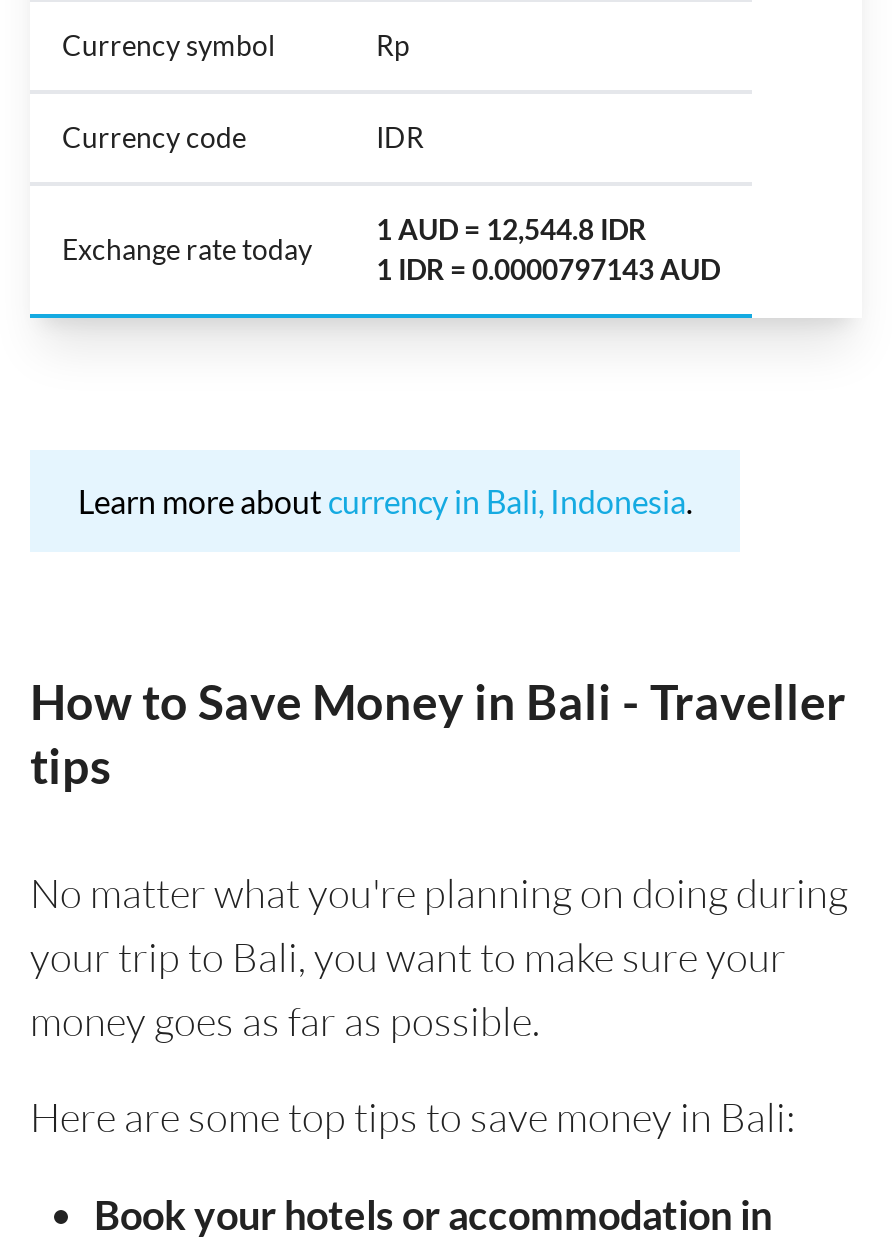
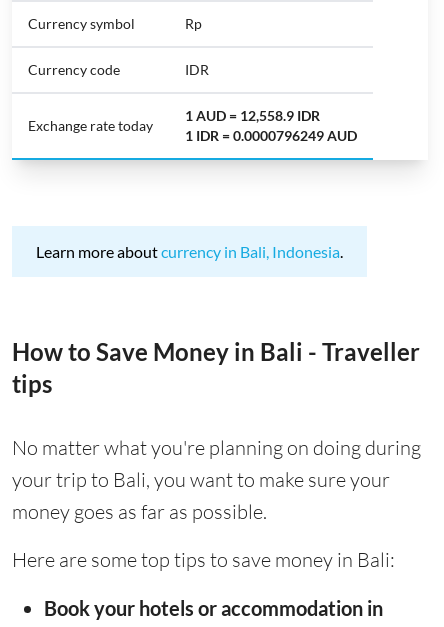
[376,212,646,246] 1 AUD = 12,544.8 IDR -> [185,107,320,124] 1 AUD = 12,558.9 IDR
[376,252,720,286] 1 IDR = 0.0000797143 AUD -> [185,127,357,144] 1 IDR = 0.0000796249 AUD

